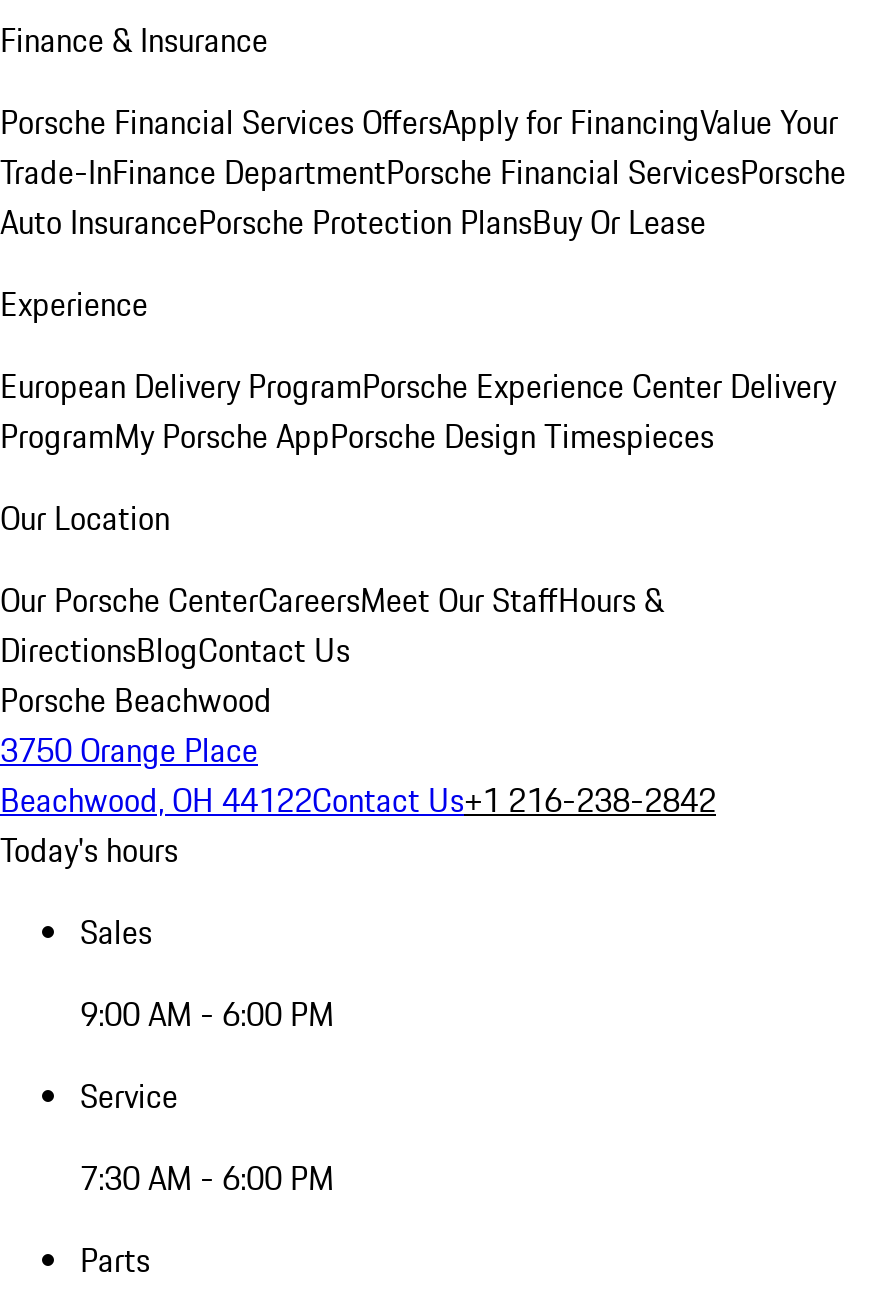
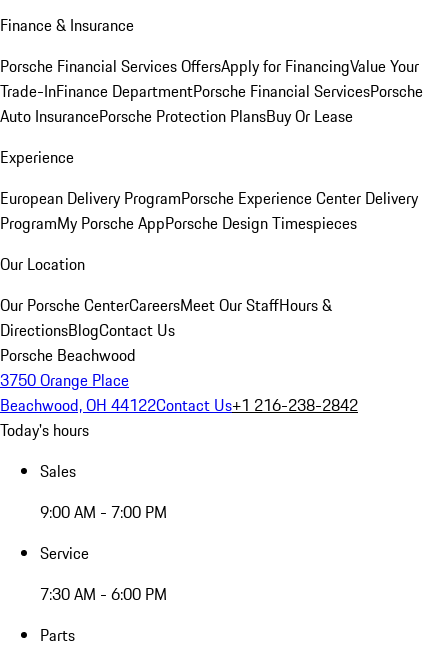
[80,990,334,1038] 9:00 AM - 6:00 PM -> [40,500,167,524] 9:00 AM - 7:00 PM

